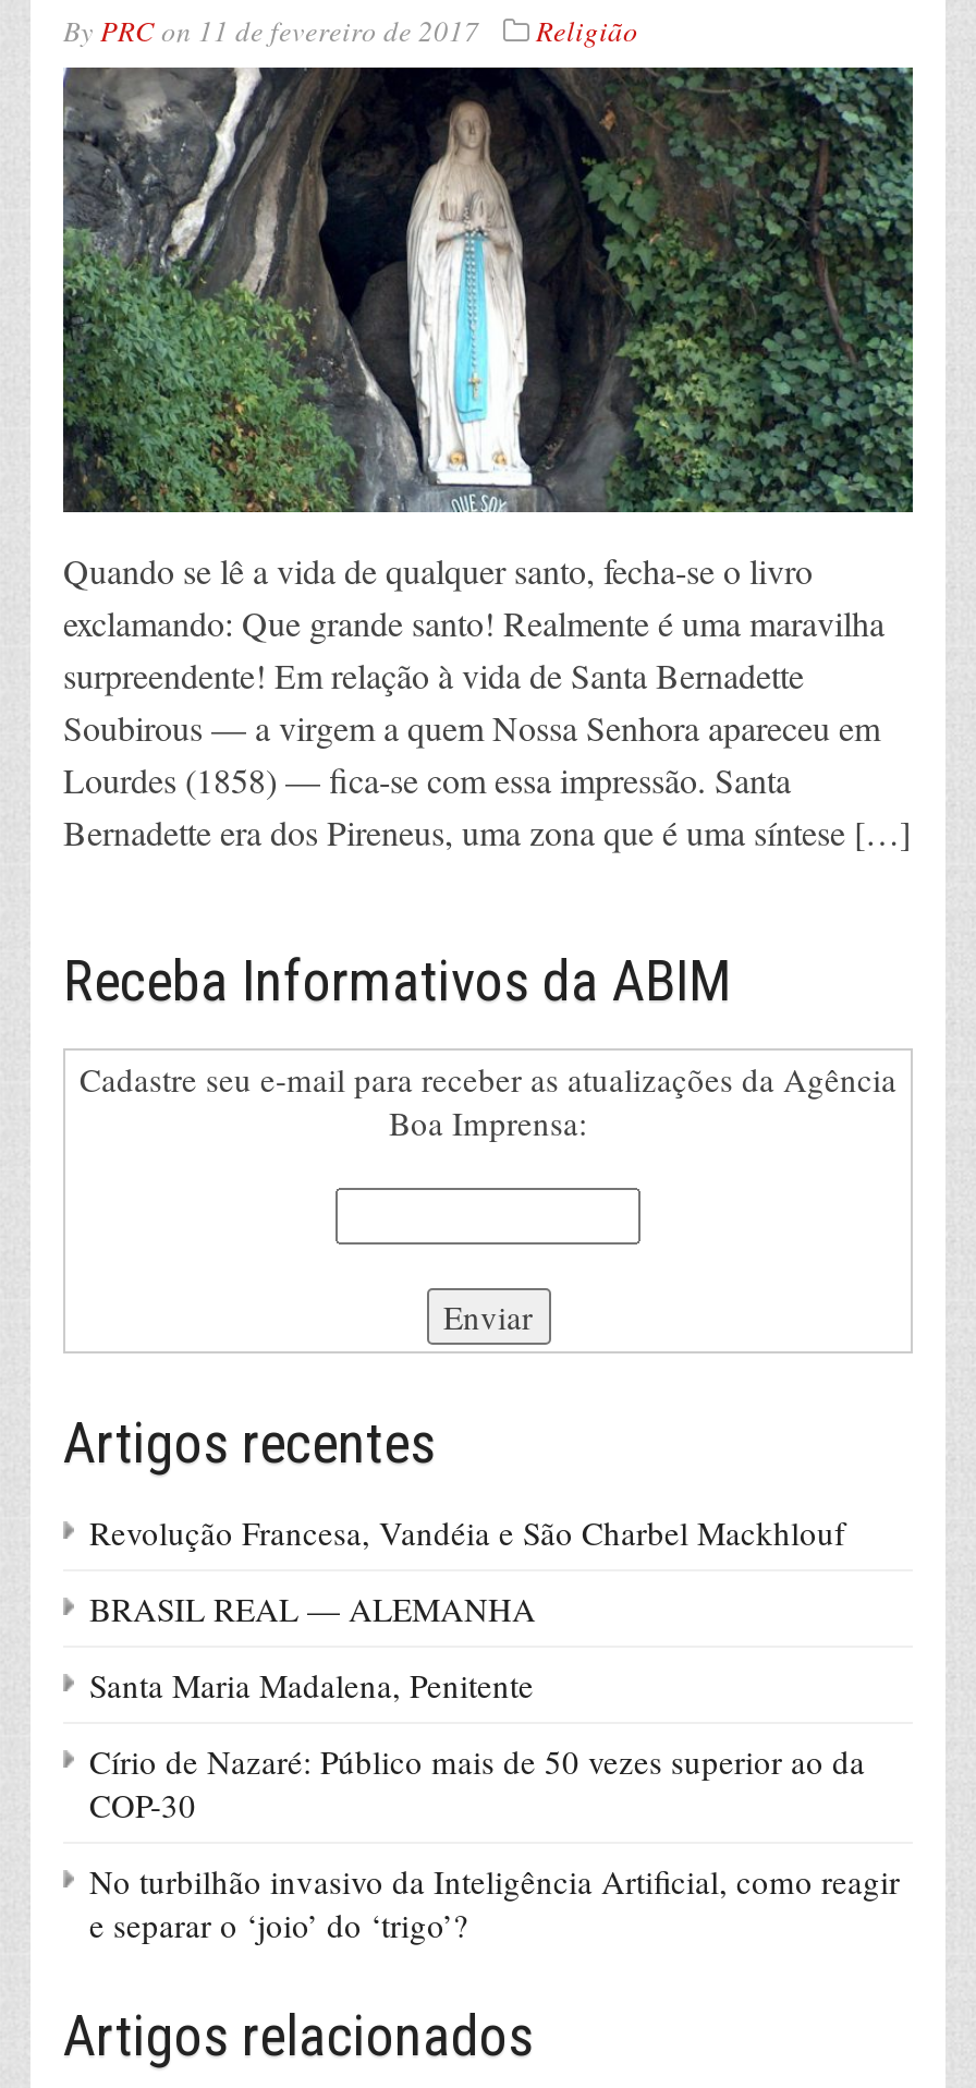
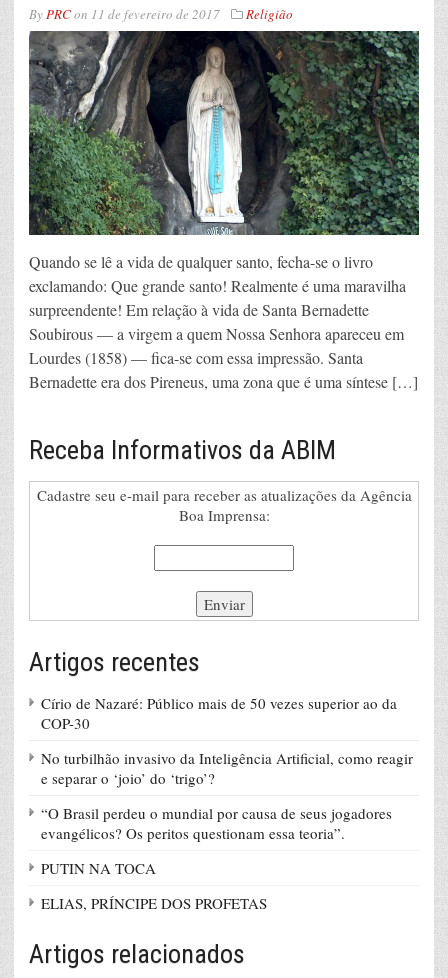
[89,1511,845,1707] Revolução Francesa, Vandéia e São Charbel Mackhlouf | BRASIL REAL — ALEMANHA | Santa Maria Madalena, Penitente -> none
moved [89,1740,900,1947] -> [41,693,413,788]: Círio de Nazaré: Público mais de 50 vezes superior ao da | COP-30 | No turbilhão invasivo da Inteligência Artificial, como reagir | e separar o ‘joio’ do ‘trigo’?
none -> [41,803,392,913] “O Brasil perdeu o mundial por causa de seus jogadores | evangélicos? Os peritos questionam essa teoria”. | PUTIN NA TOCA | ELIAS, PRÍNCIPE DOS PROFETAS

